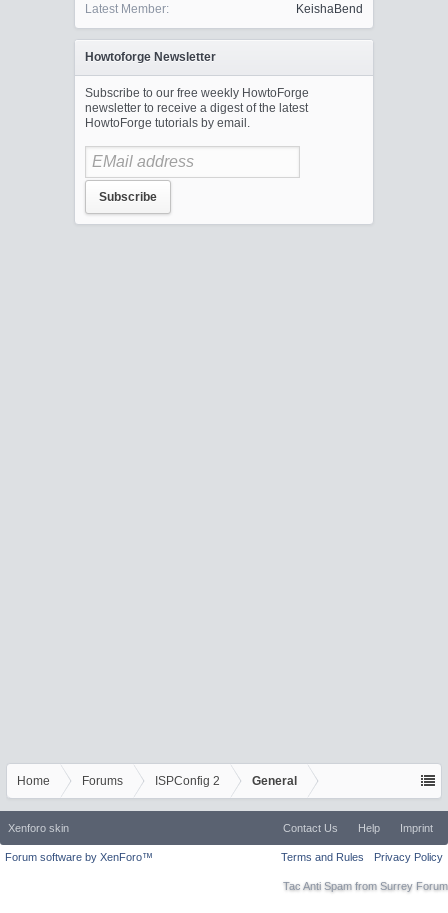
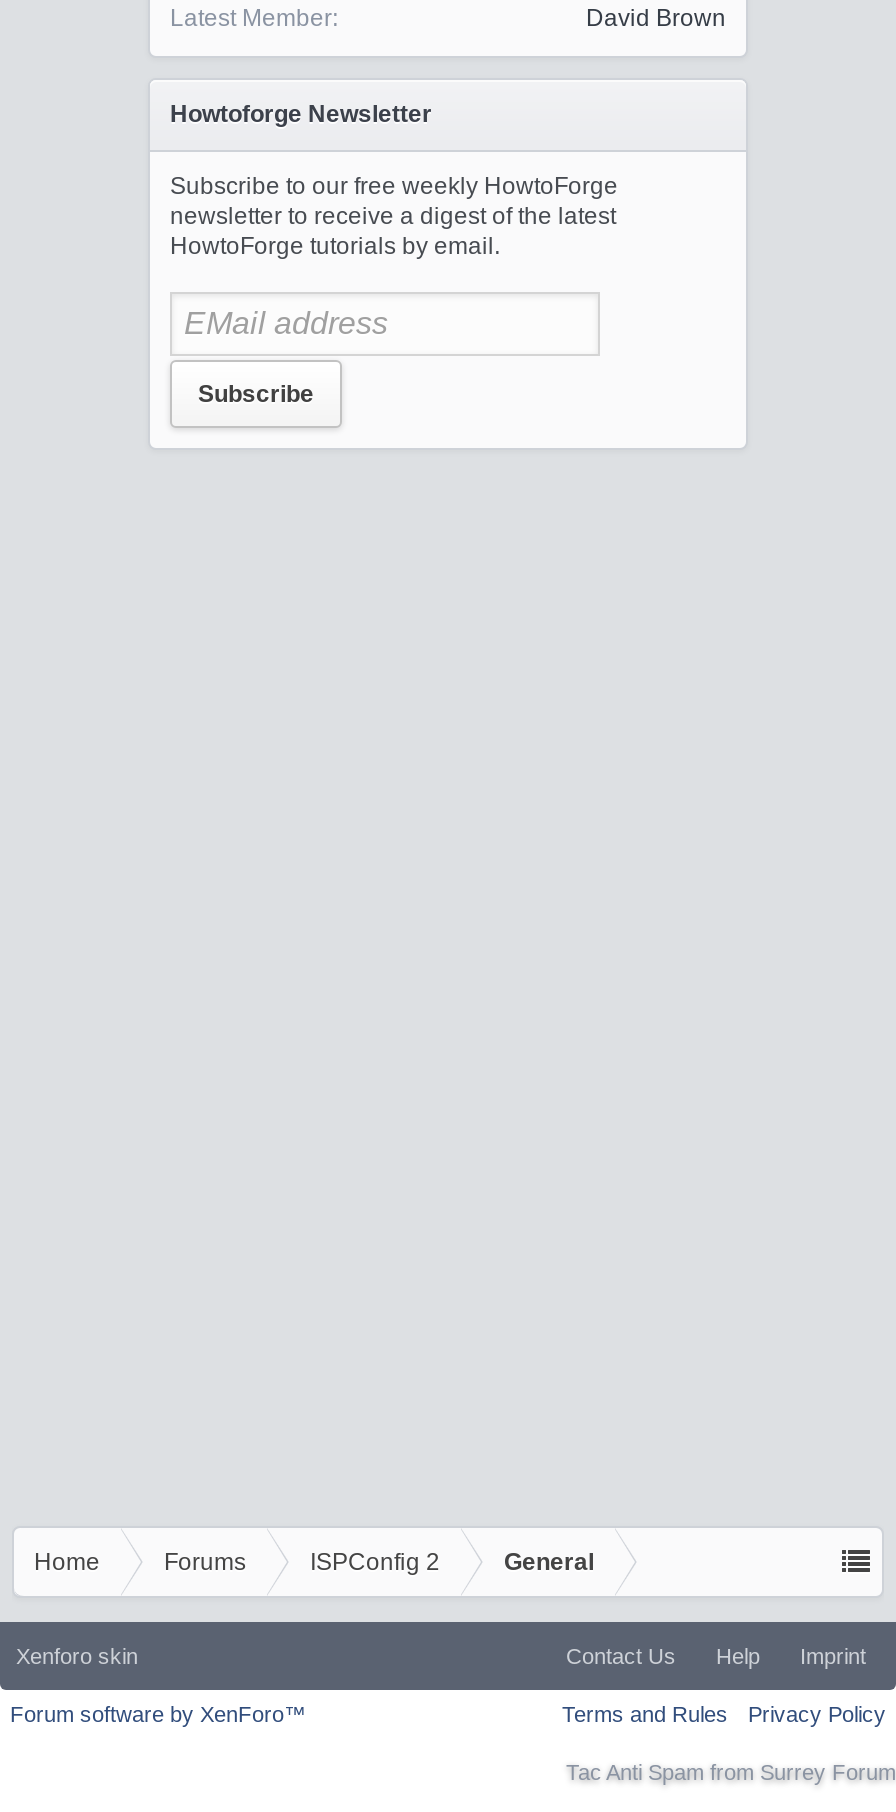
[296,2,363,16] KeishaBend -> [586,4,726,32] David Brown

